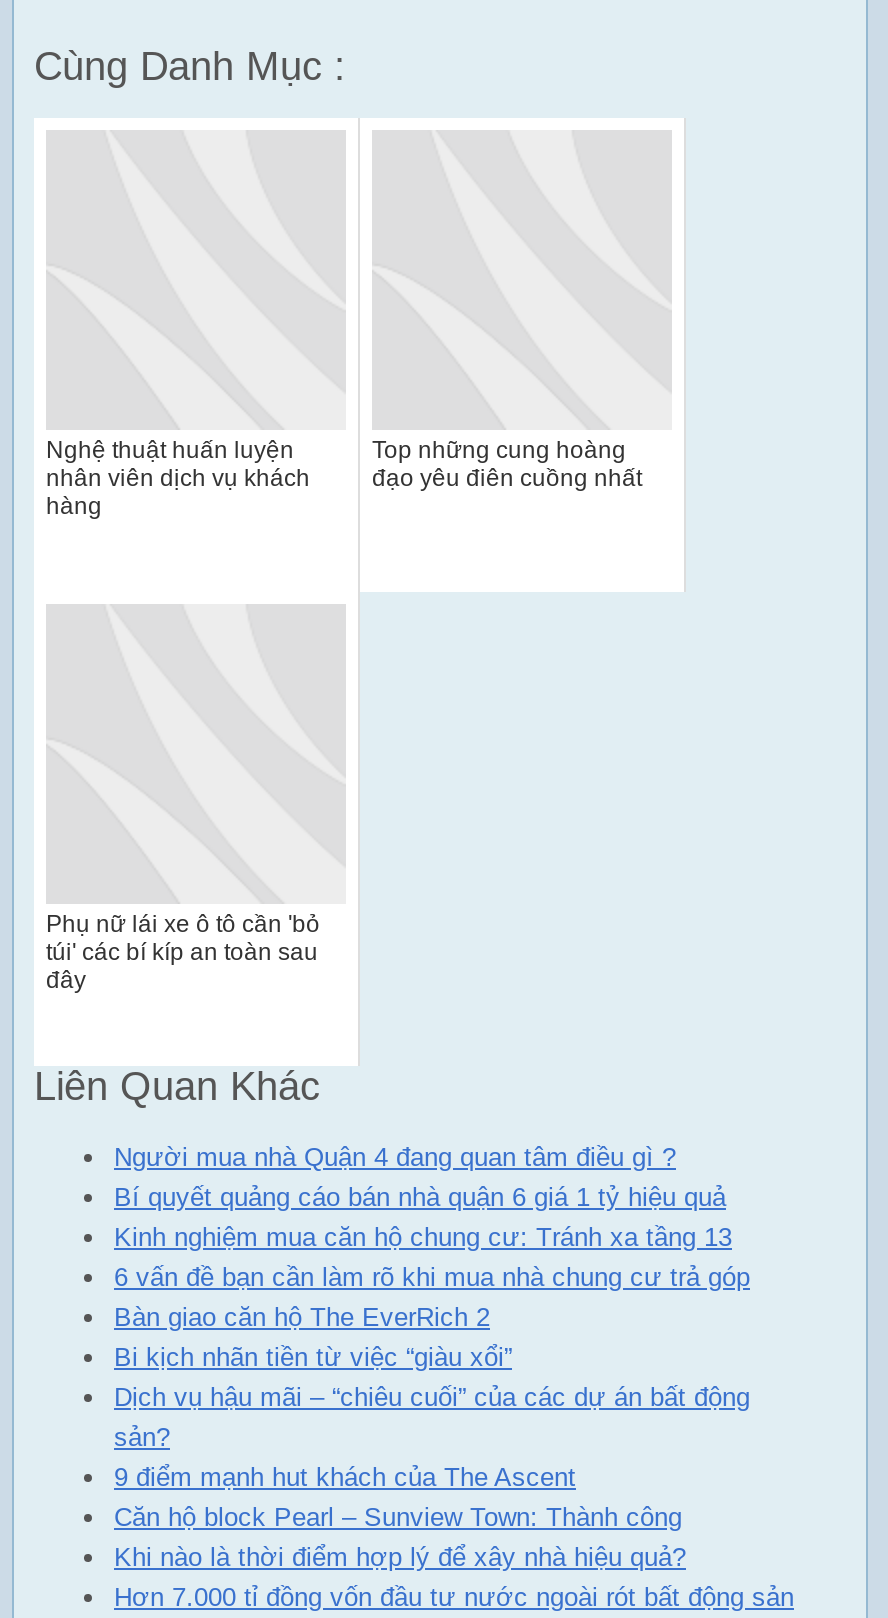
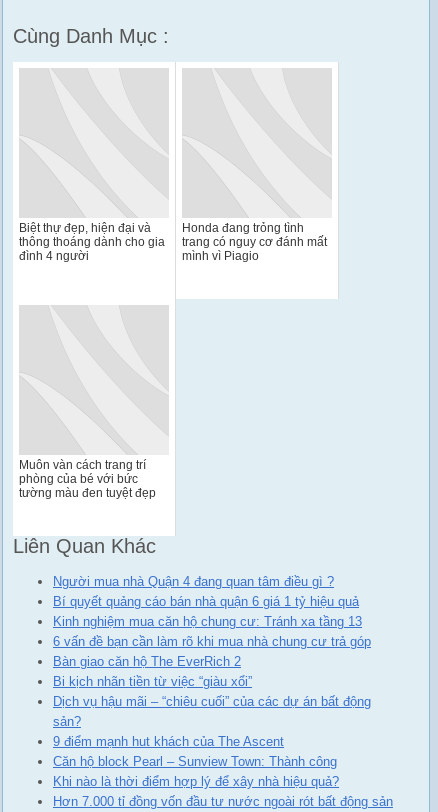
[46,435,310,519] Nghệ thuật huấn luyện | nhân viên dịch vụ khách | hàng -> [19,220,165,262] Biệt thự đẹp, hiện đại và | thông thoáng dành cho gia | đình 4 người
[372,435,642,491] Top những cung hoàng | đạo yêu điên cuồng nhất -> [182,220,327,262] Honda đang trỏng tình | trang có nguy cơ đánh mất | mình vì Piagio
[46,909,320,993] Phụ nữ lái xe ô tô cần 'bỏ | túi' các bí kíp an toàn sau | đây -> [19,457,156,499] Muôn vàn cách trang trí | phòng của bé với bức | tường màu đen tuyệt đẹp

